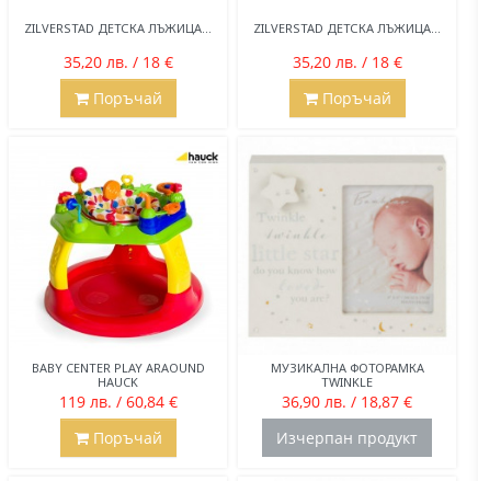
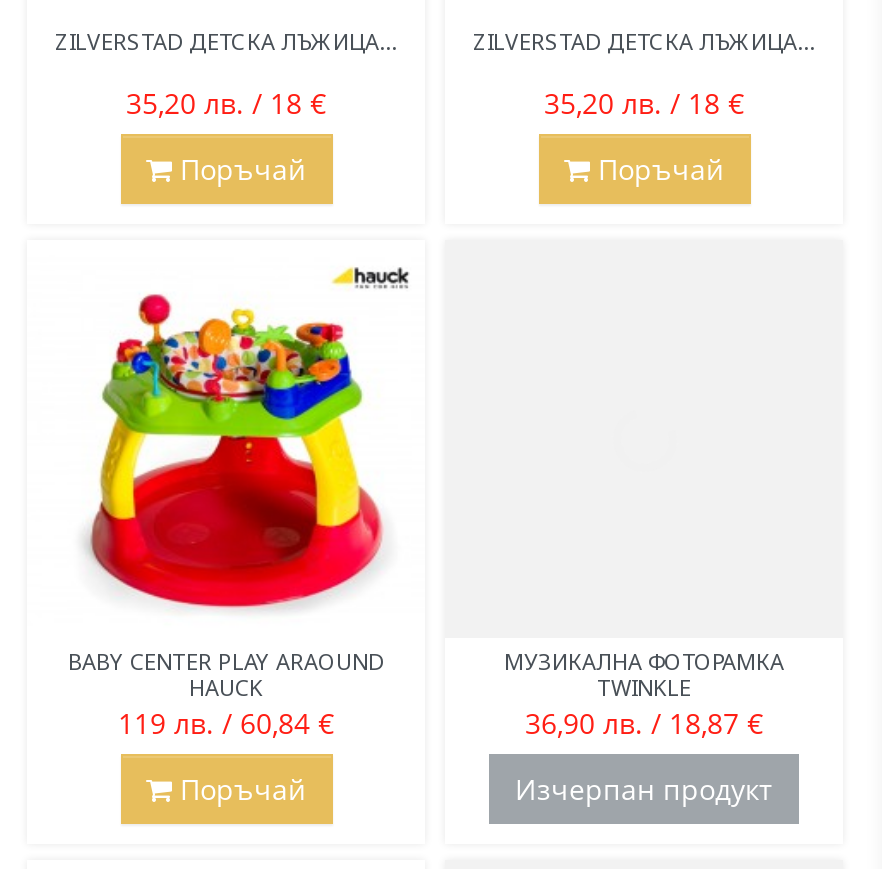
[250,156,445,335] [image] -> none

